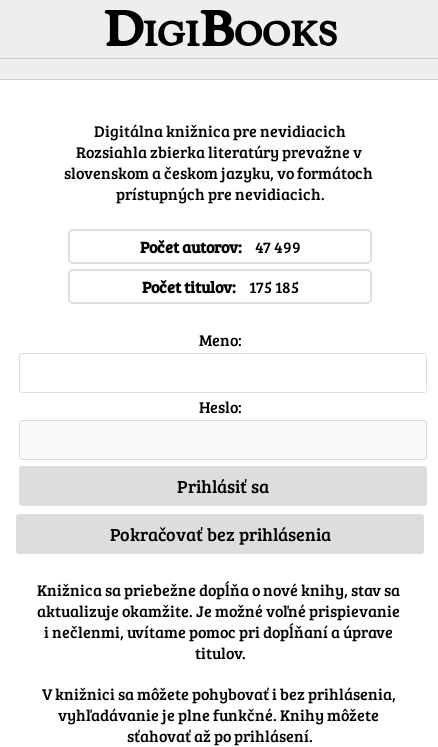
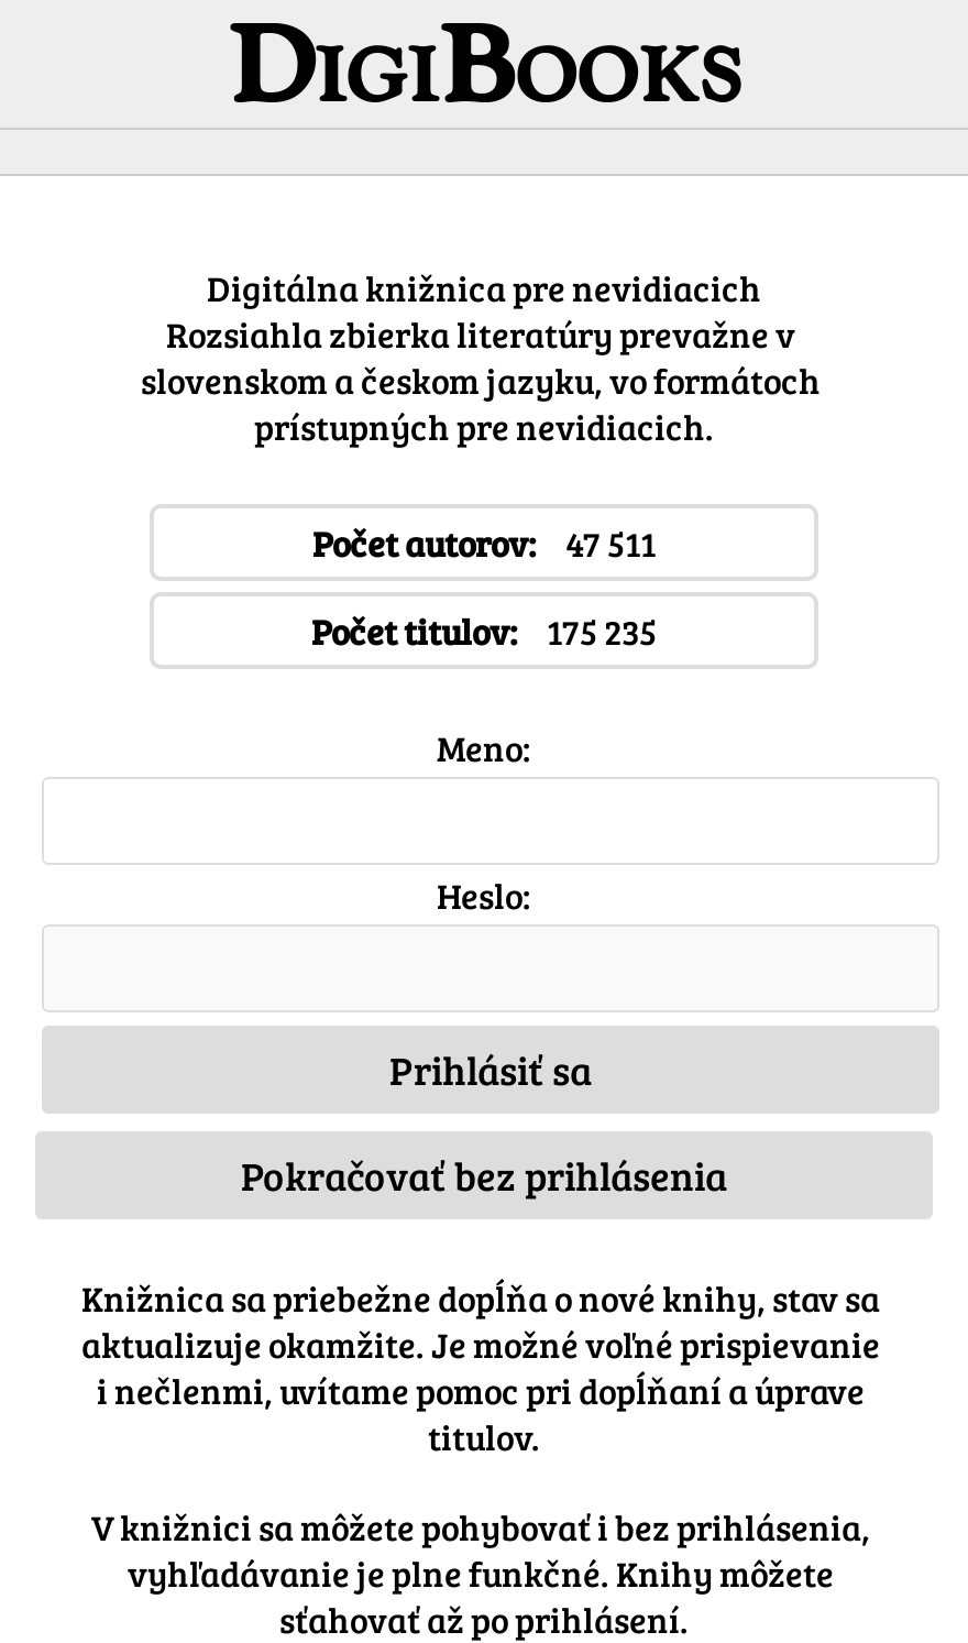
[139,236,300,257] Počet autorov: 47 499 -> [312,519,656,566] Počet autorov: 47 511
[141,276,298,297] Počet titulov: 175 185 -> [311,607,657,654] Počet titulov: 175 235

